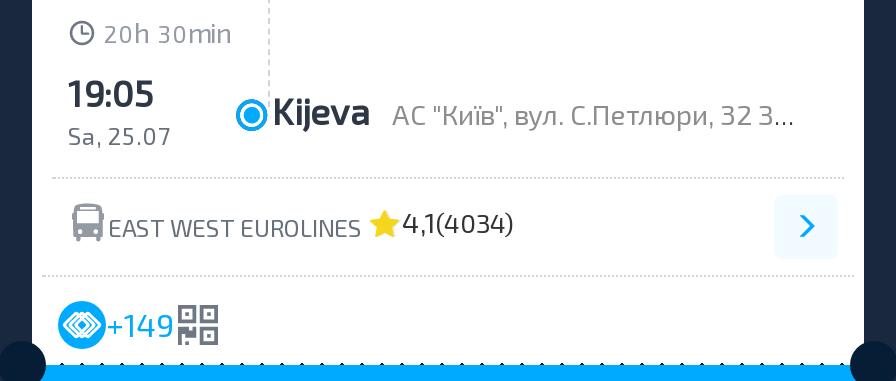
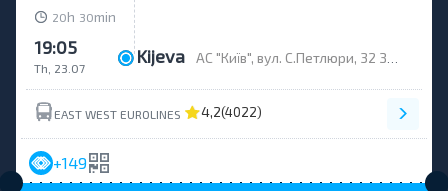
[68,121,170,149] Sa, 25.07 -> [34,61,85,75] Th, 23.07
[108,205,514,240] EAST WEST EUROLINES 4,1(4034) -> [54,103,262,121] EAST WEST EUROLINES 4,2(4022)

